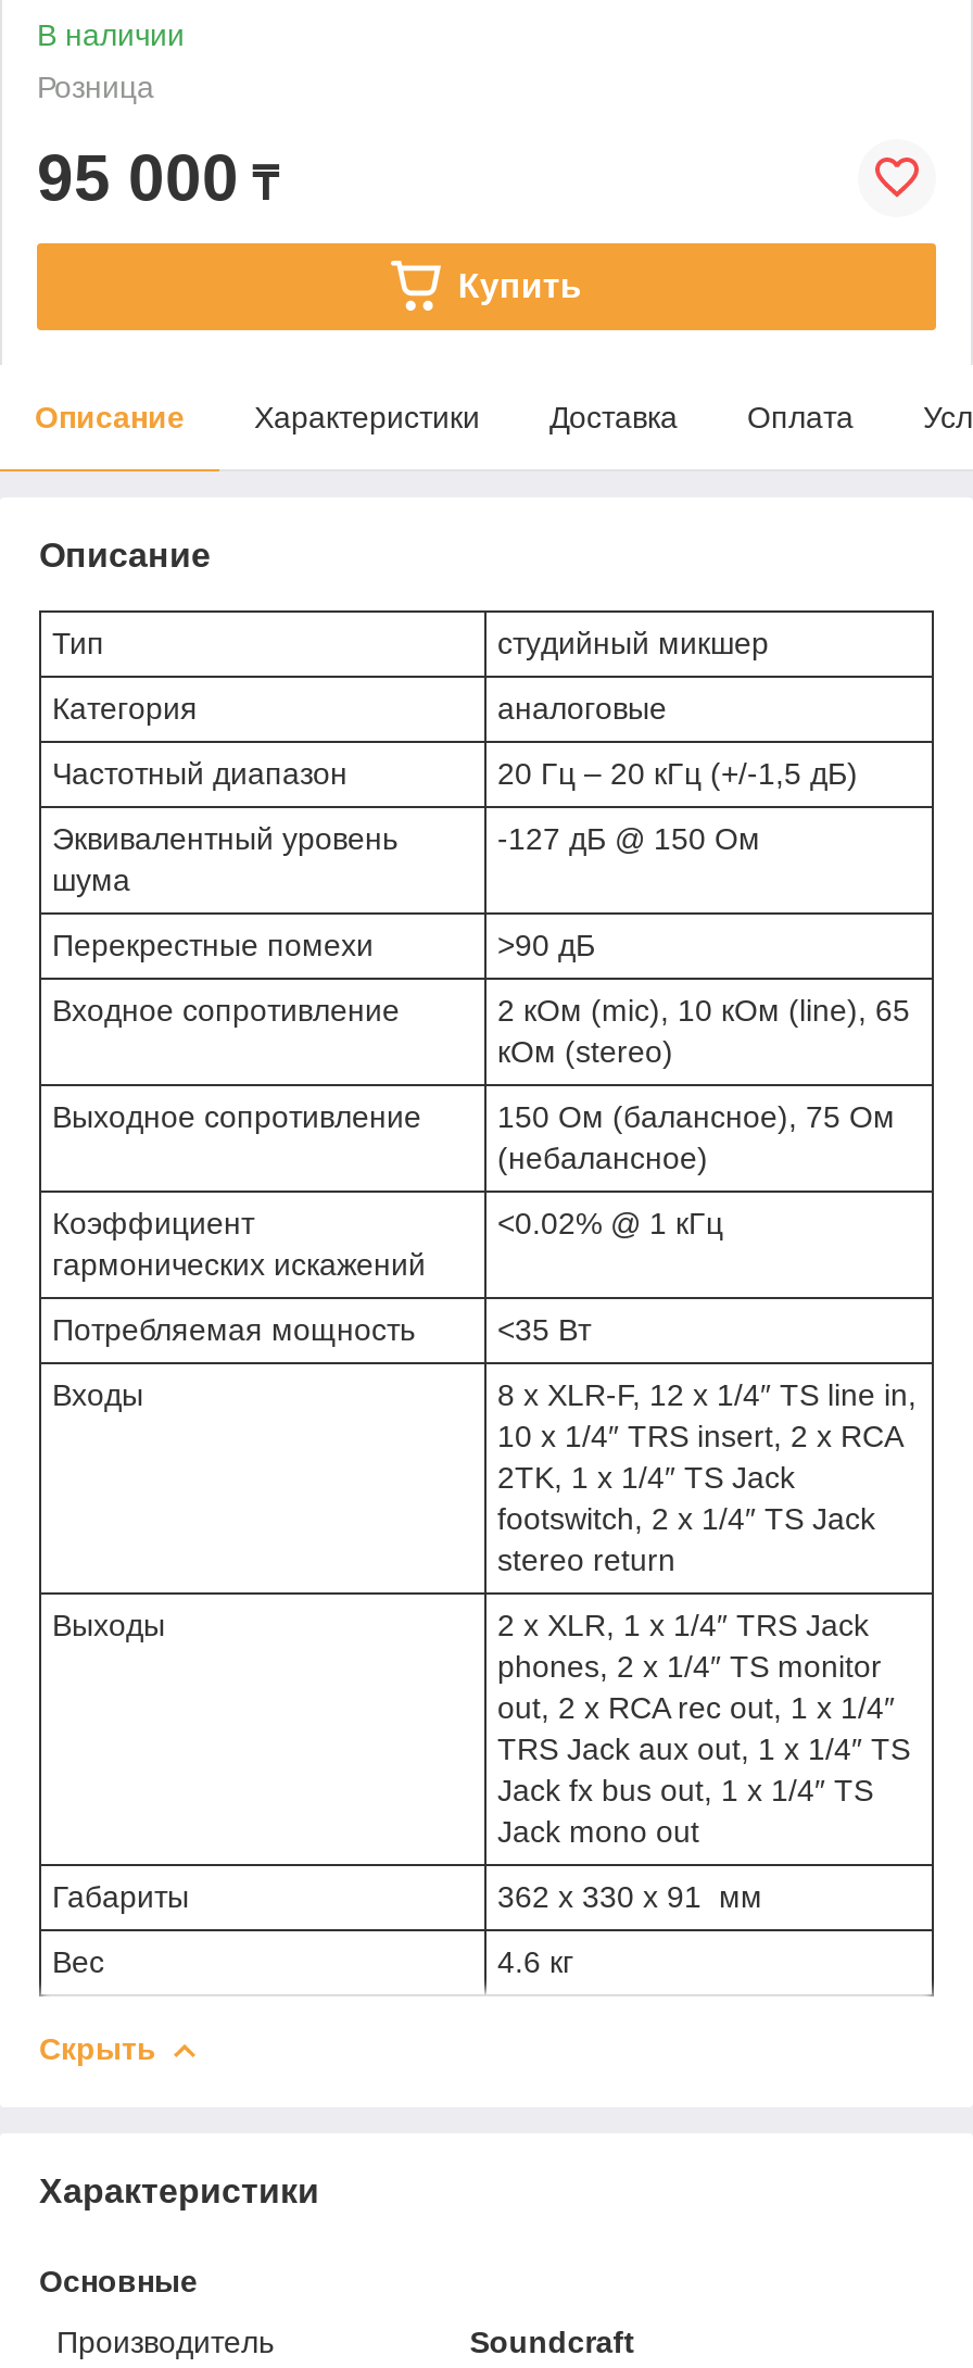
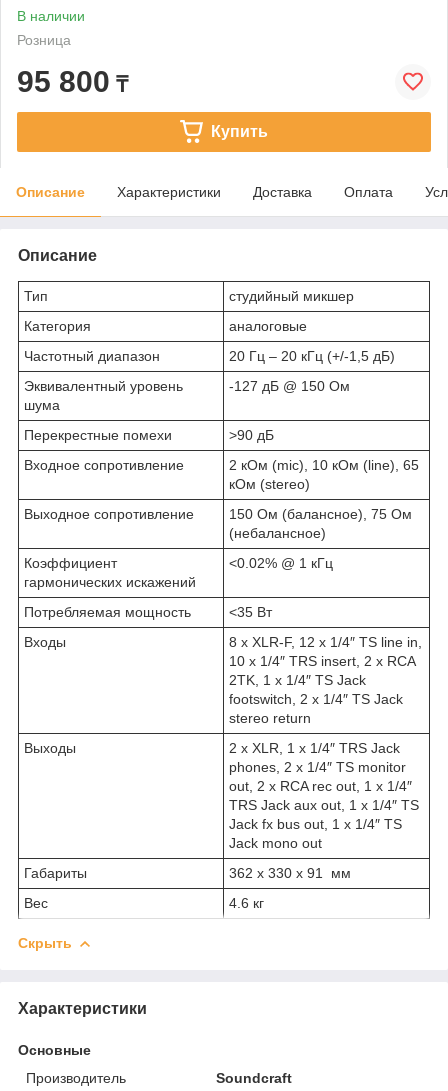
[37,141,278,212] 95 000 ₸ -> [17,65,128,98] 95 800 ₸

